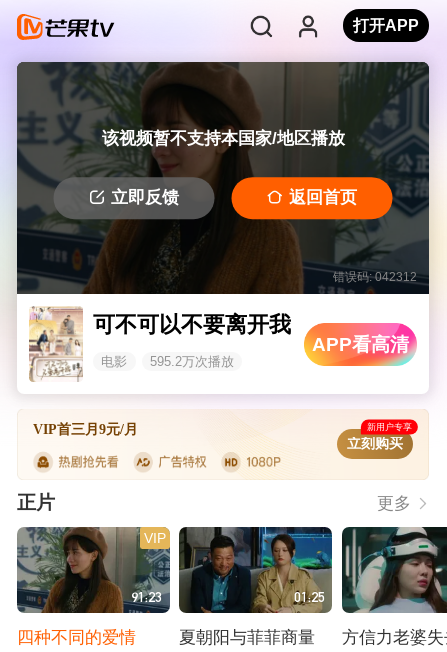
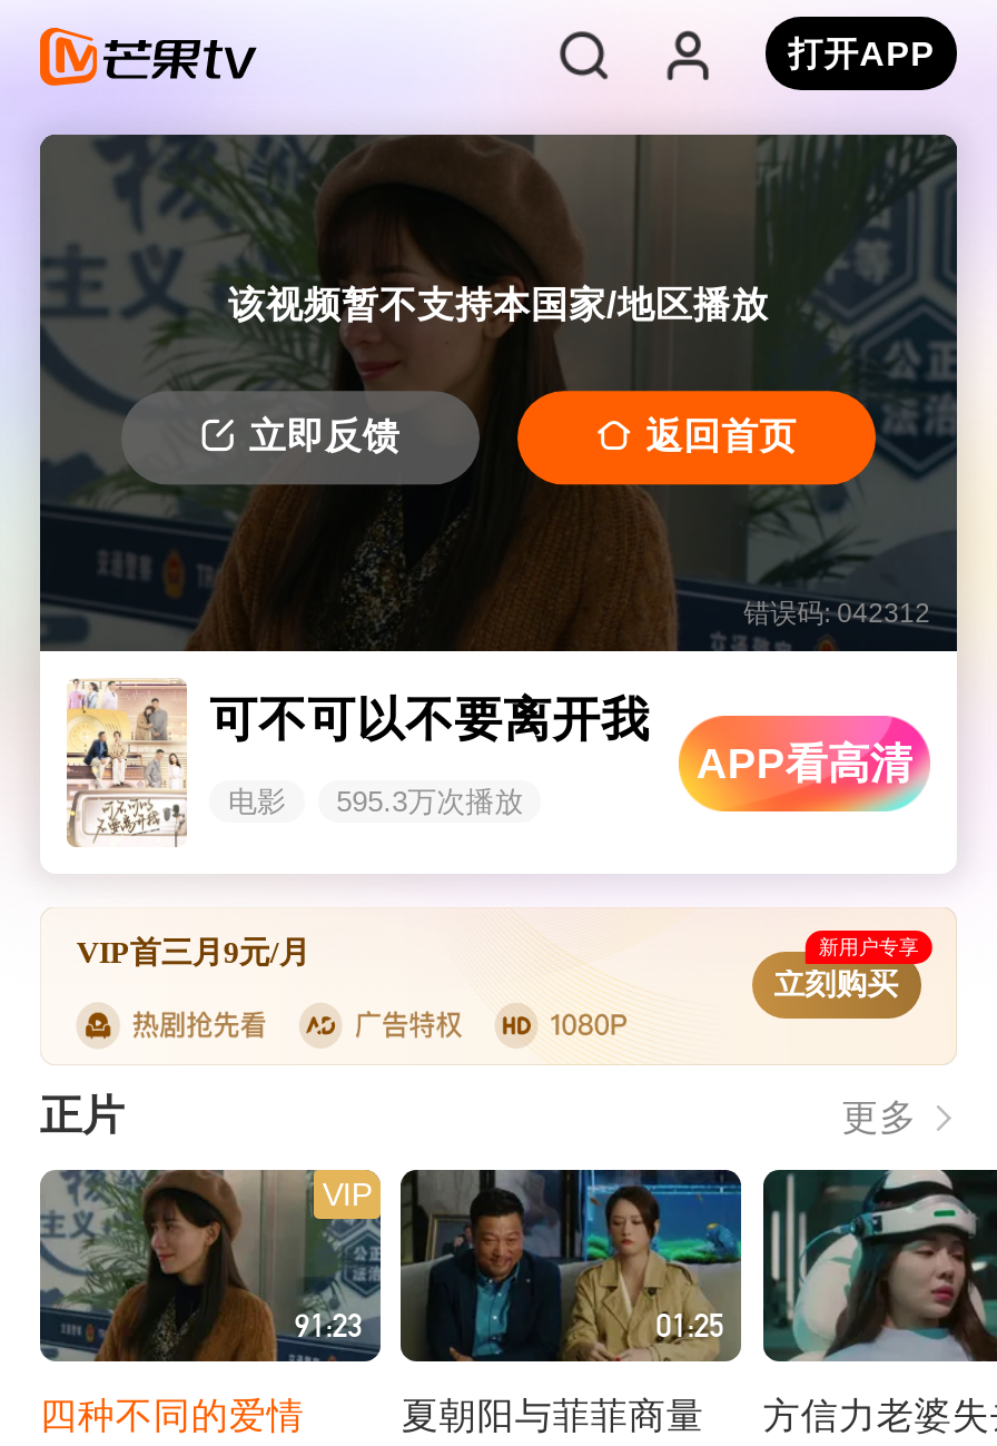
[101,354,234,369] 电影 595.2万次播放 -> [228,786,523,819] 电影 595.3万次播放

